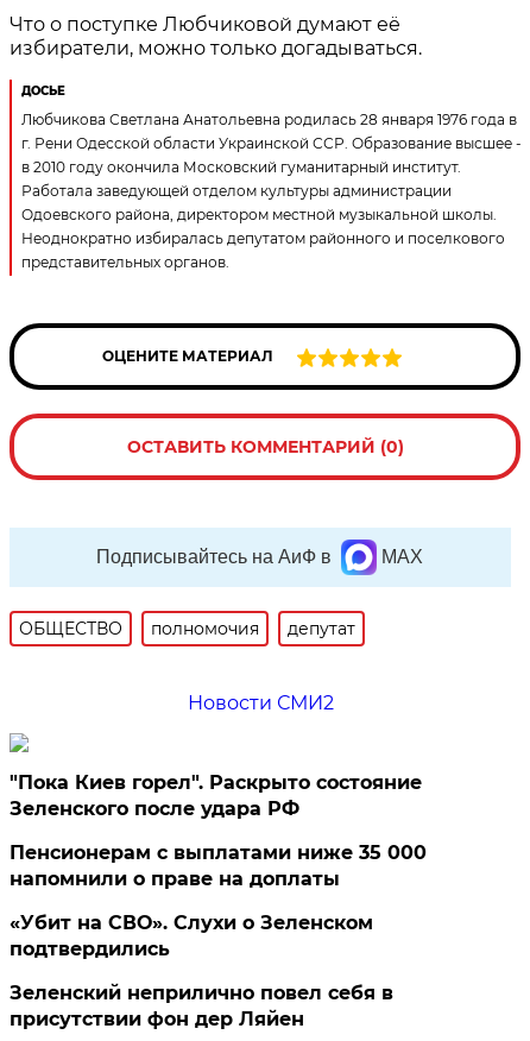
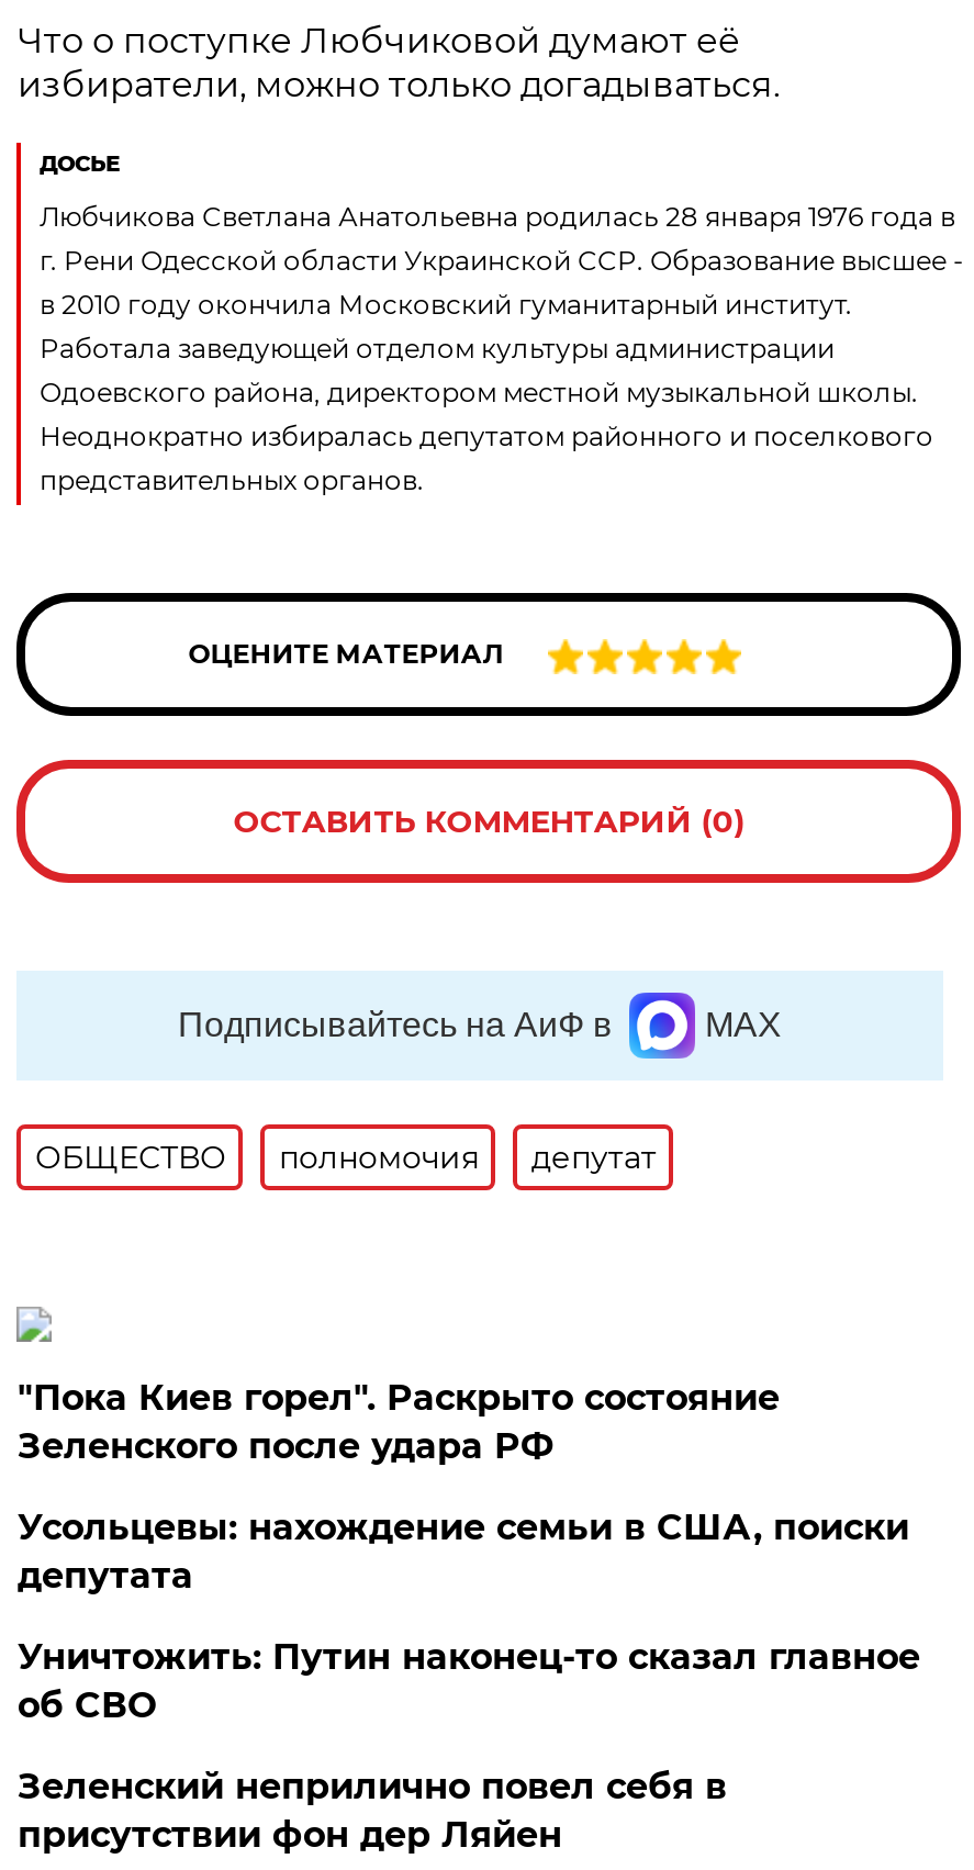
[187,692,334,714] Новости СМИ2 -> none
[10,841,427,890] Пенсионерам с выплатами ниже 35 000 | напомнили о праве на доплаты -> [17,1507,909,1597] Усольцевы: нахождение семьи в США, поиски | депутата
[10,911,374,960] «Убит на СВО». Слухи о Зеленском | подтвердились -> [17,1636,920,1726] Уничтожить: Путин наконец-то сказал главное | об СВО

